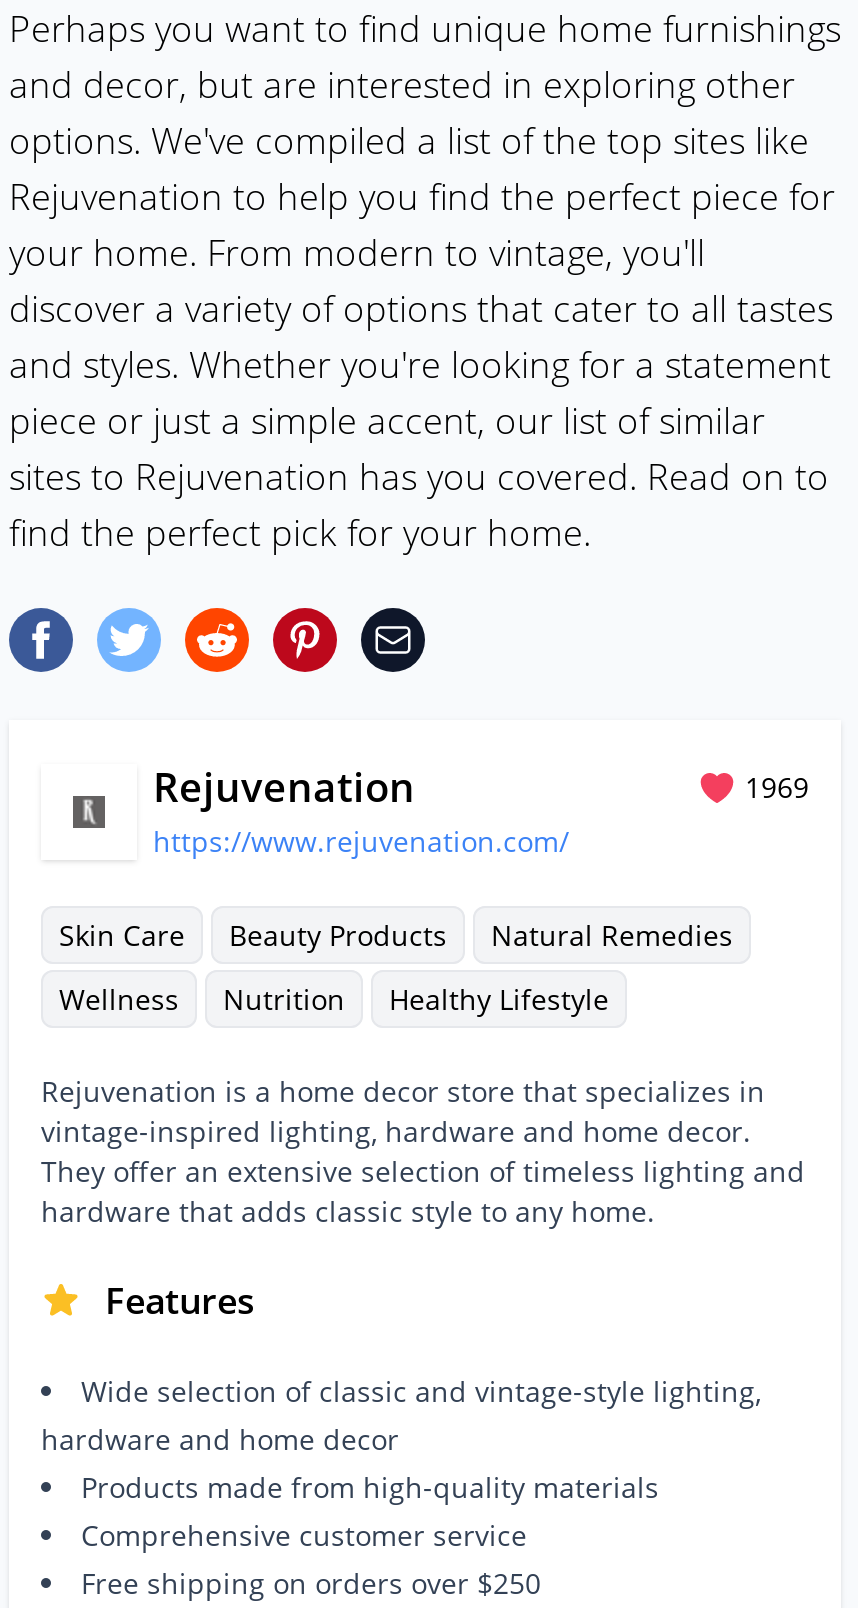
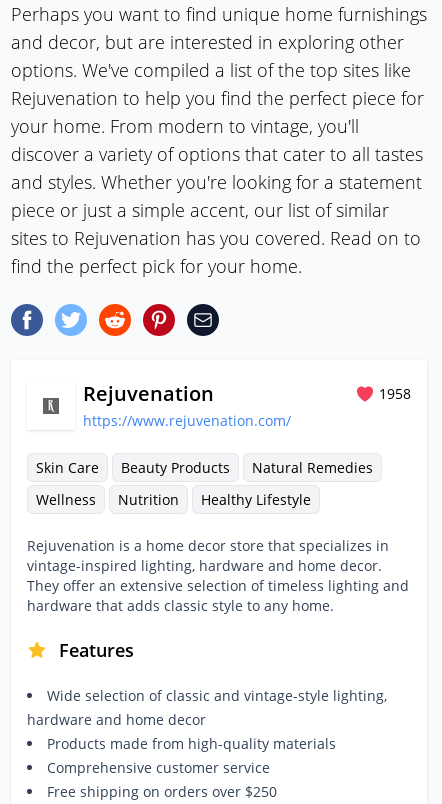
[745,768,809,806] 1969 -> [379,384,411,403] 1958

